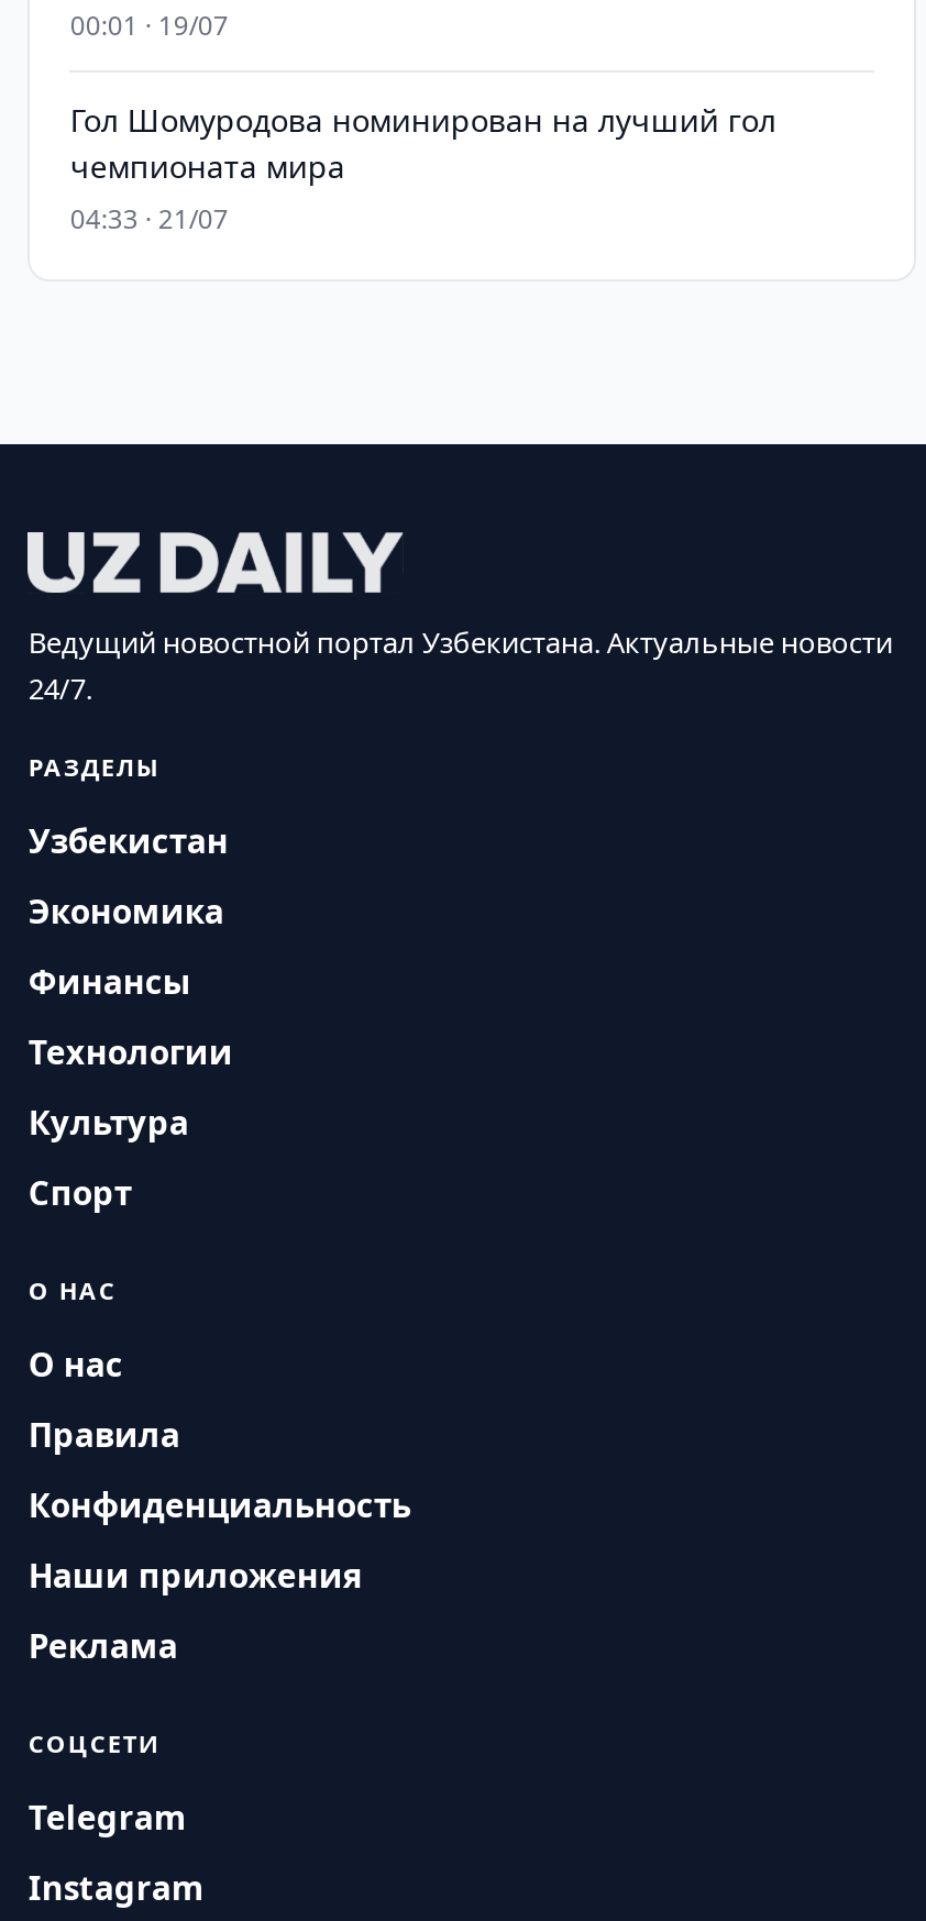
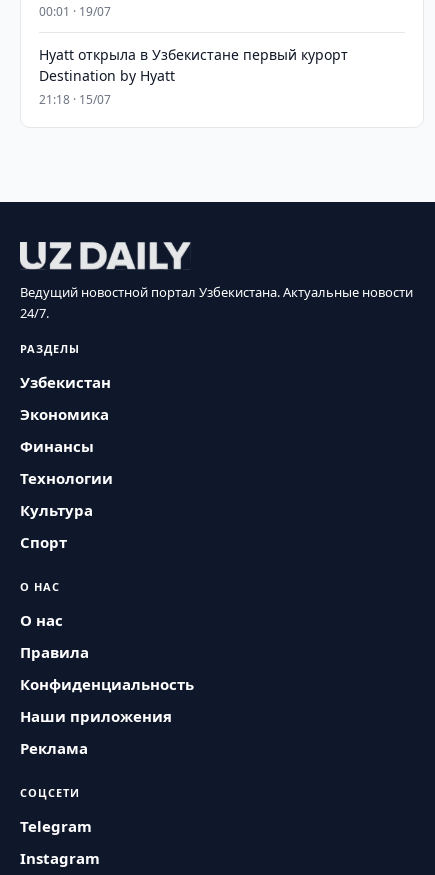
[70,99,776,238] Гол Шомуродова номинирован на лучший гол | чемпионата мира | 04:33 · 21/07 -> [39,45,348,108] Hyatt открыла в Узбекистане первый курорт | Destination by Hyatt | 21:18 · 15/07

